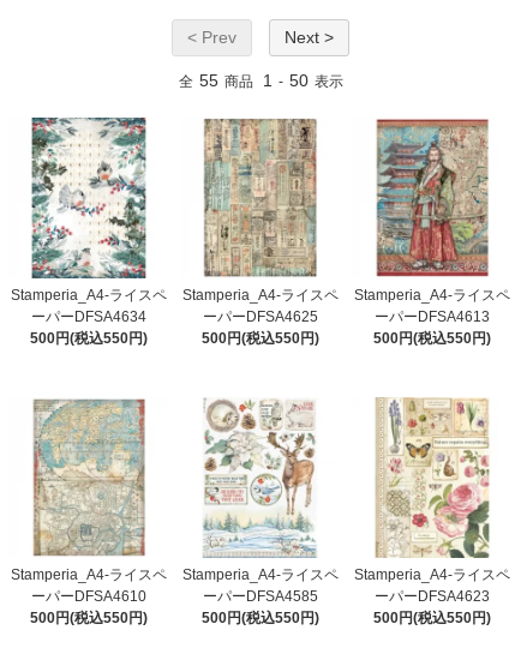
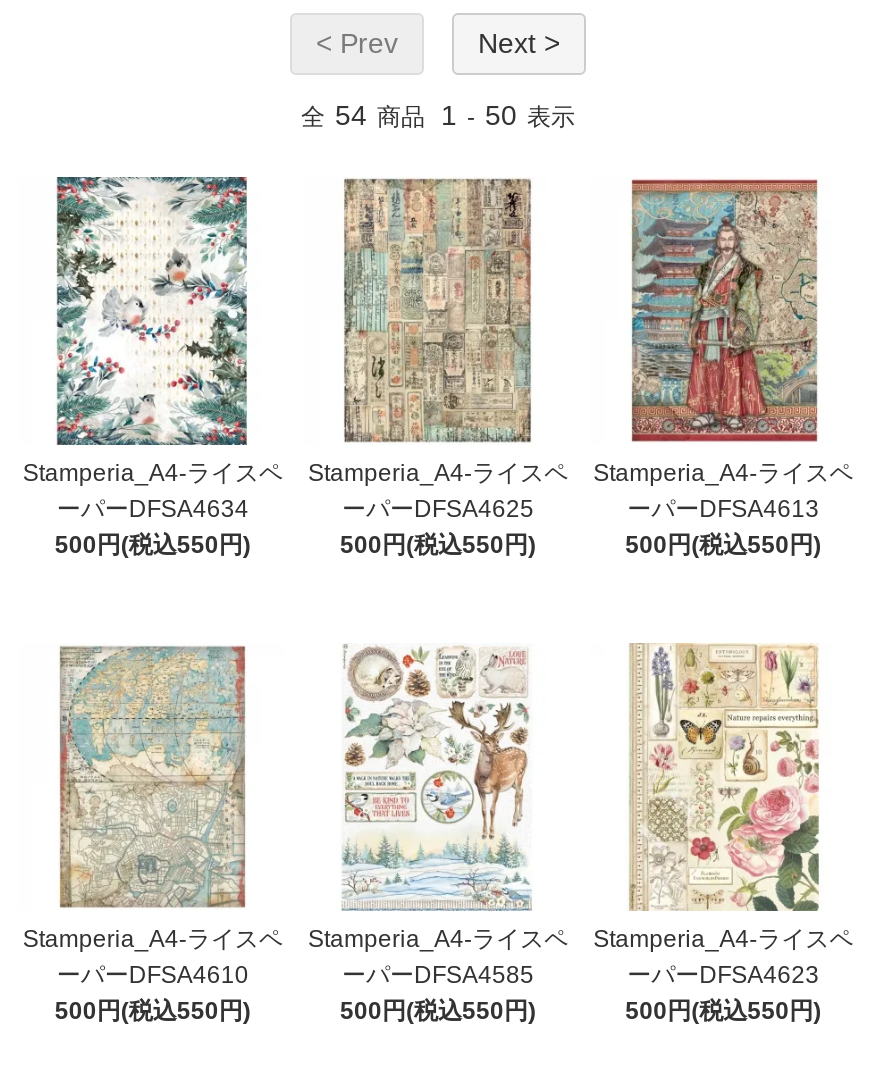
[178,71,343,90] 全 55 商品 1 - 50 表示 -> [301,99,575,131] 全 54 商品 1 - 50 表示

